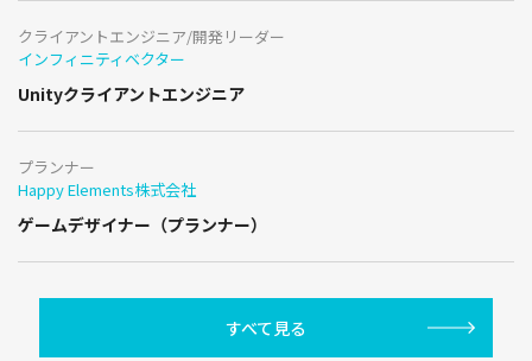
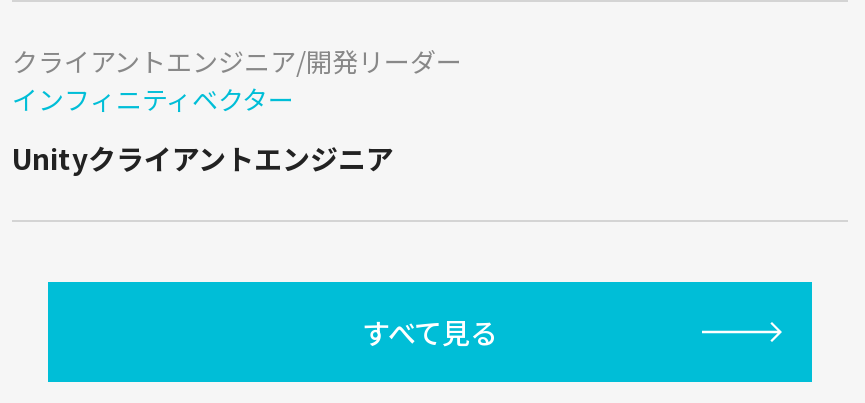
[18,155,267,236] プランナー | Happy Elements株式会社 | ゲームデザイナー（プランナー） -> none

